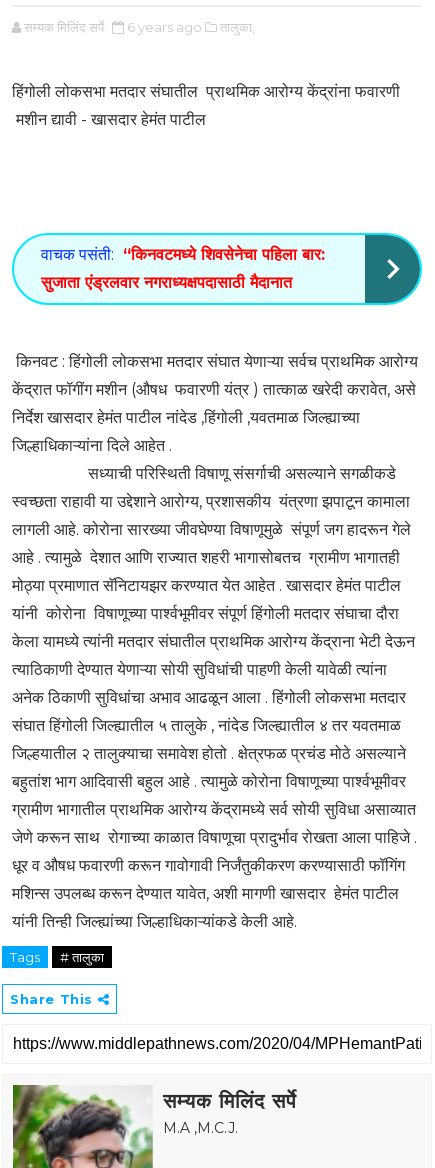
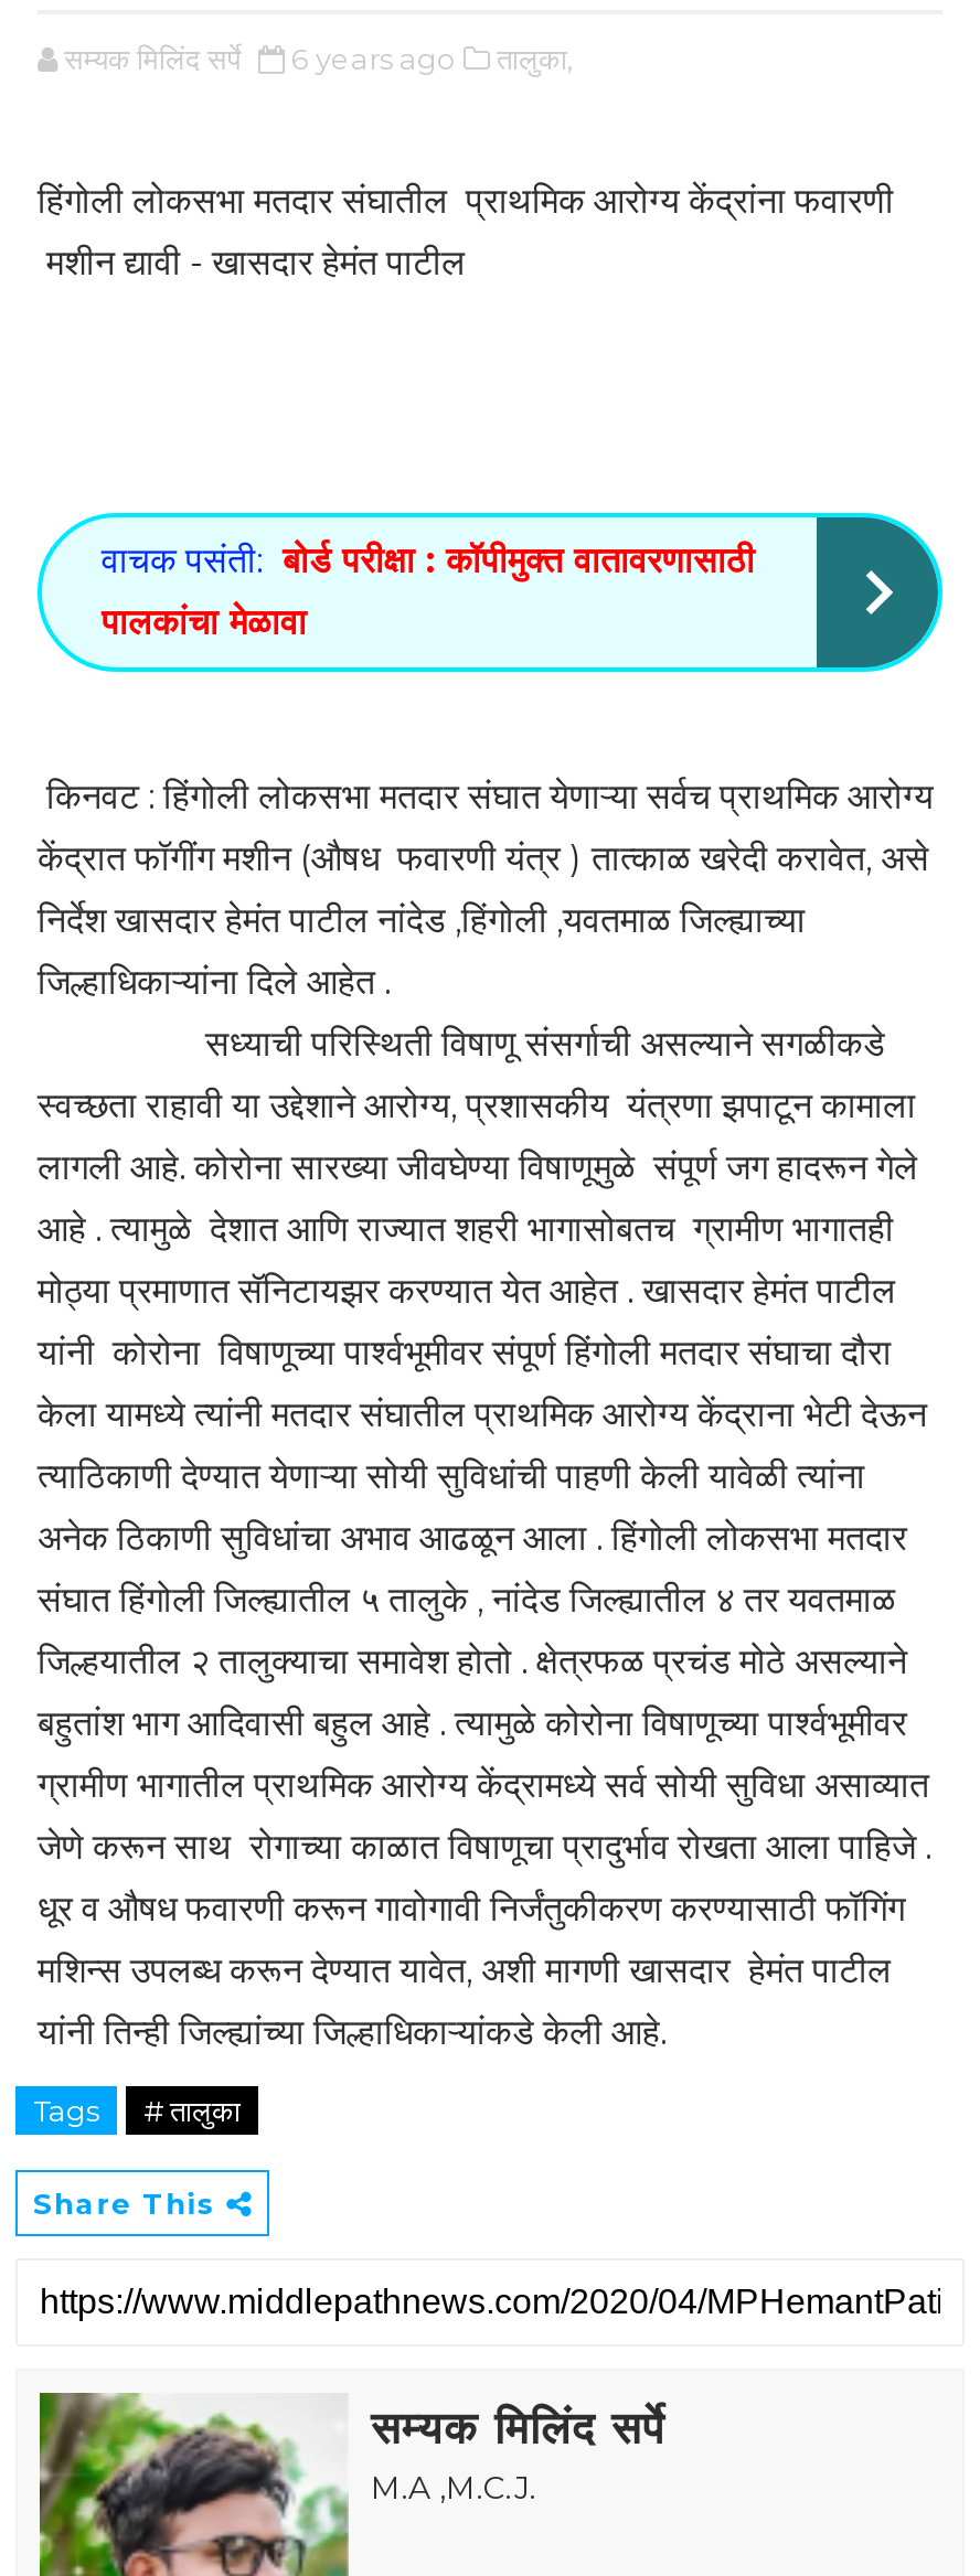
[41,245,325,264] वाचक पसंती: “किनवटमध्ये शिवसेनेचा पहिला बार: -> [102,540,755,582] वाचक पसंती: बोर्ड परीक्षा : कॉपीमुक्त वातावरणासाठी
[41,273,292,292] सुजाता एंड्रलवार नगराध्यक्षपदासाठी मैदानात -> [102,602,307,644] पालकांचा मेळावा

